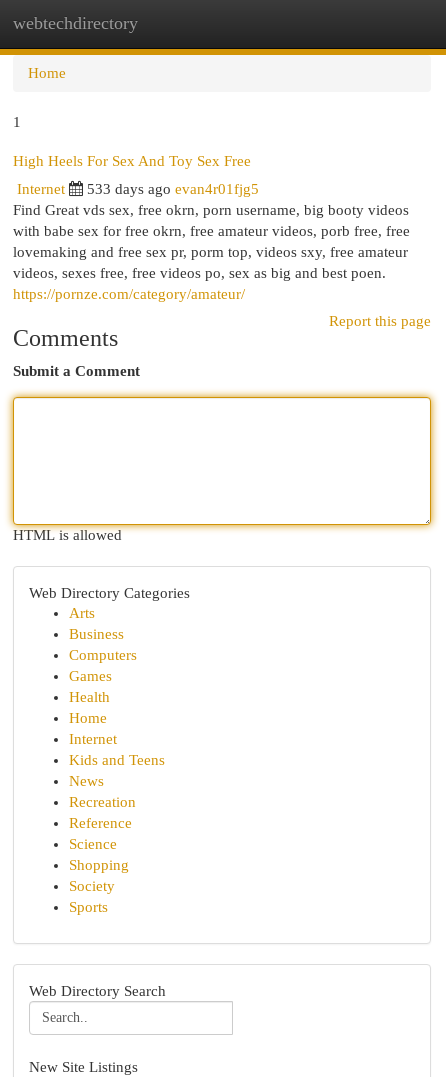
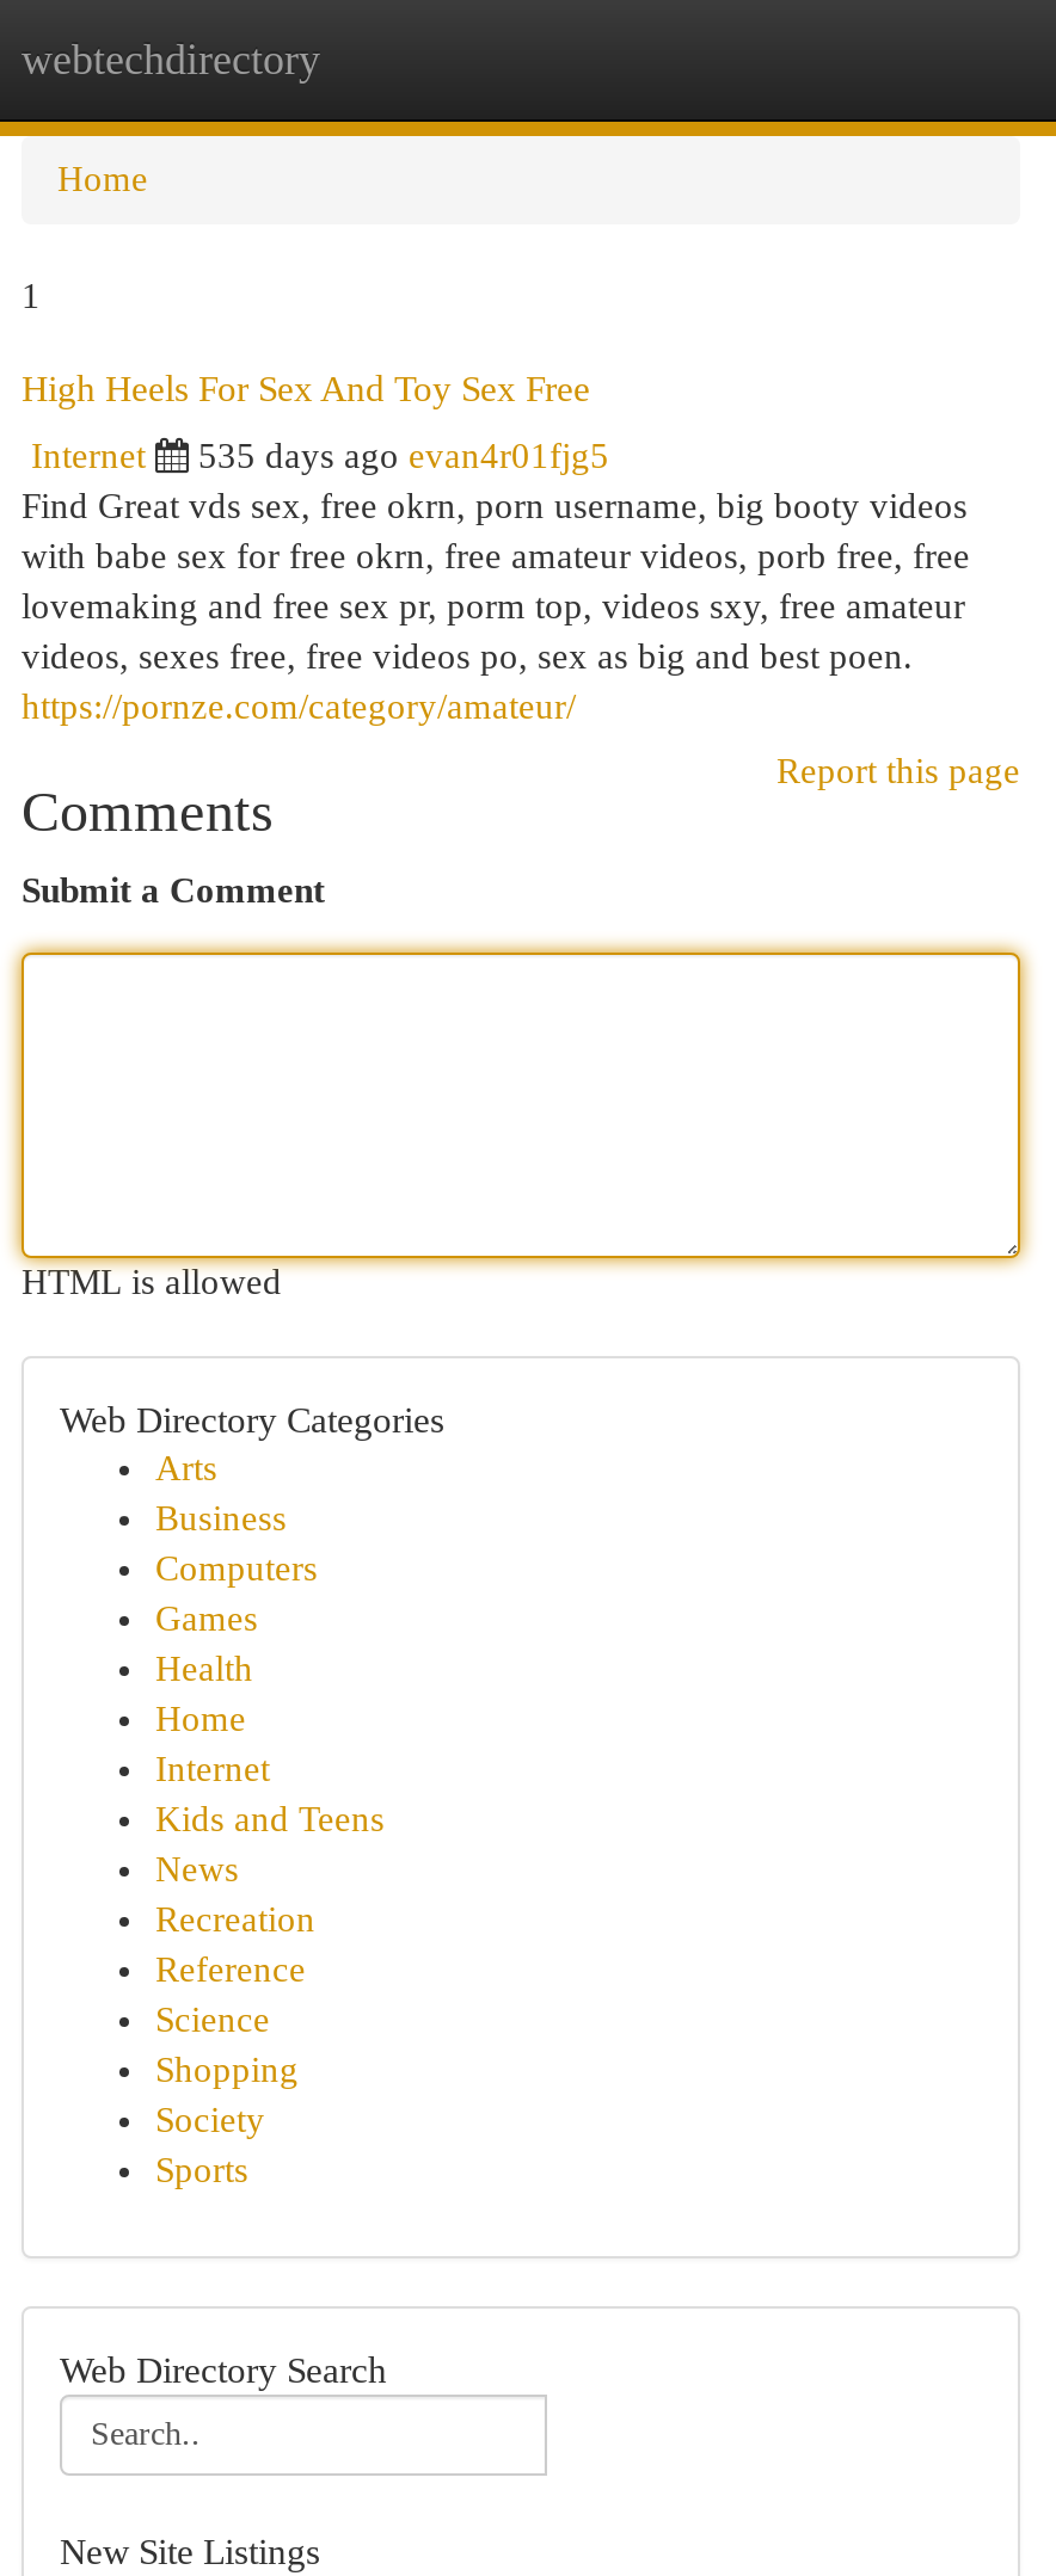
[87,181,259,197] 533 days ago evan4r01fjg5 -> [198,437,609,475] 535 days ago evan4r01fjg5

